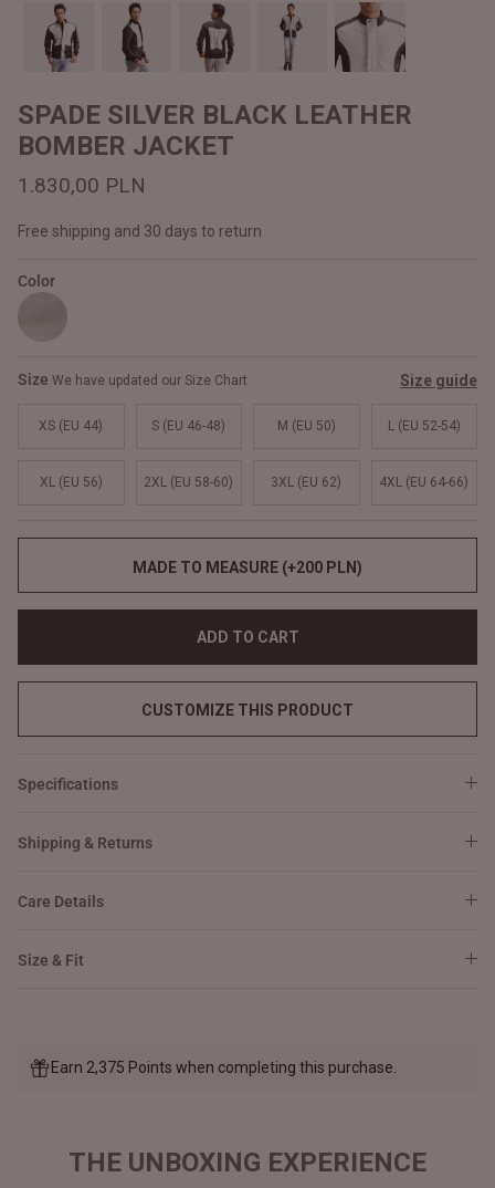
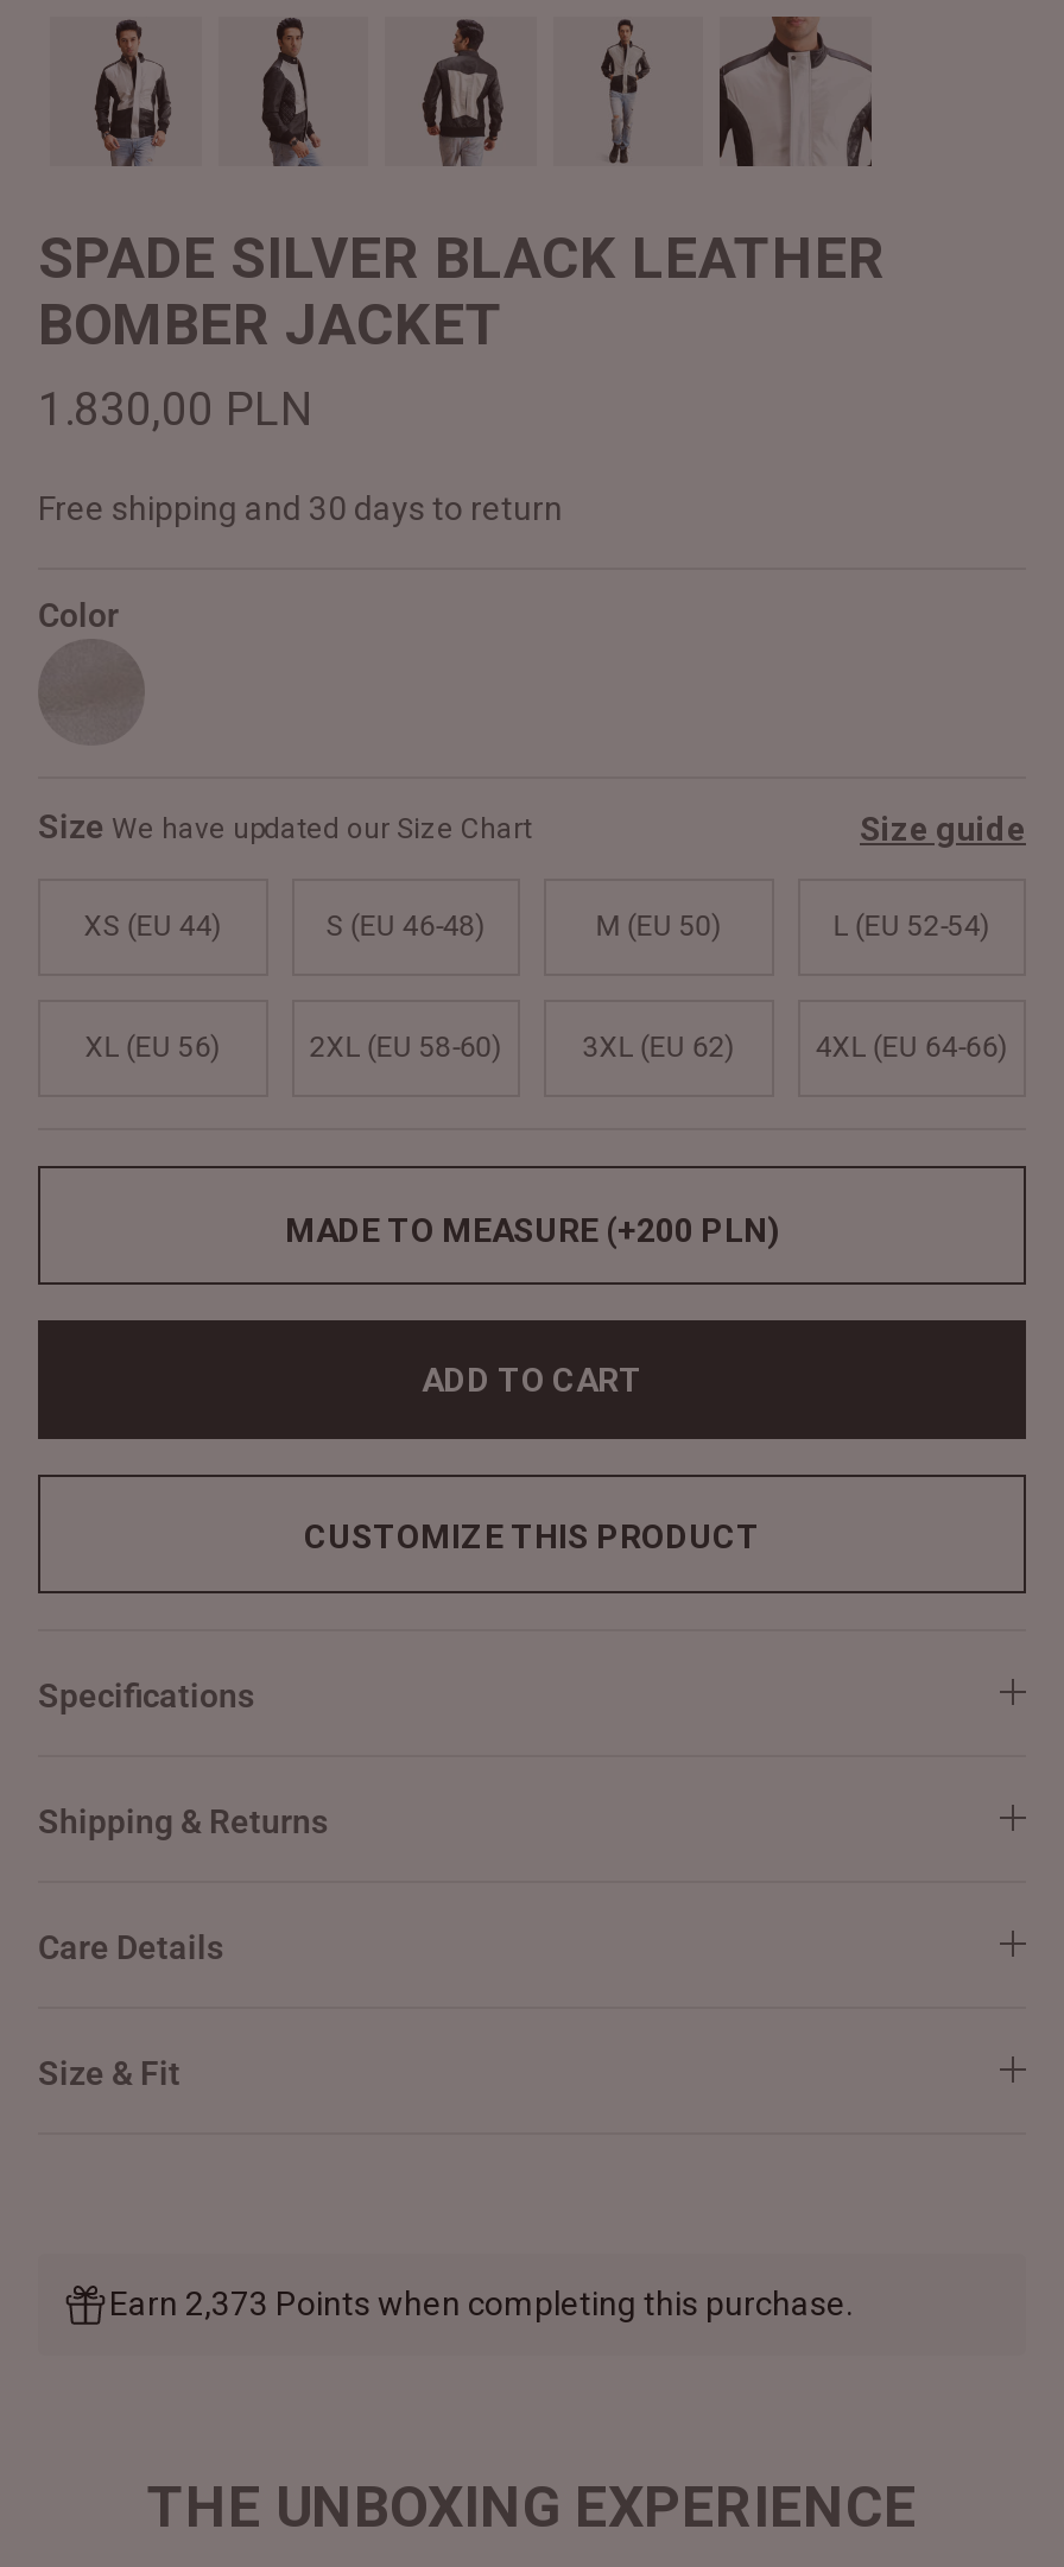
[51,1059,397,1077] Earn 2,375 Points when completing this purchase. -> [109,2286,853,2324] Earn 2,373 Points when completing this purchase.

